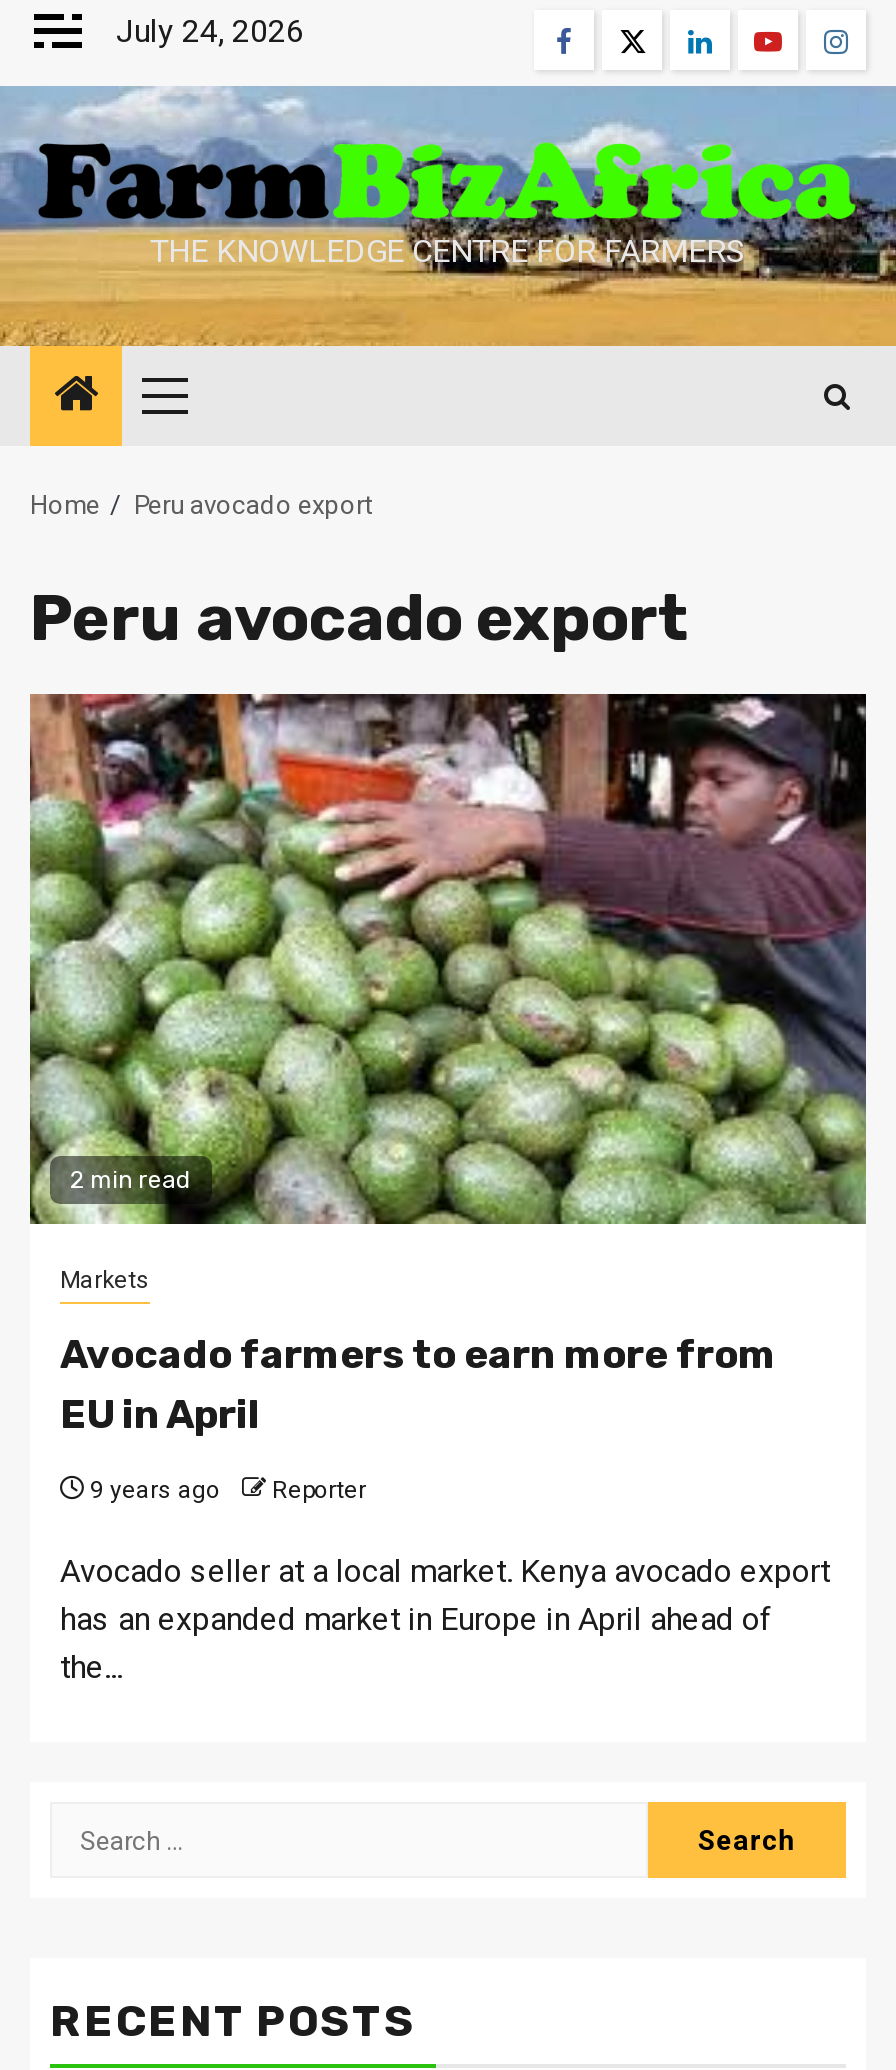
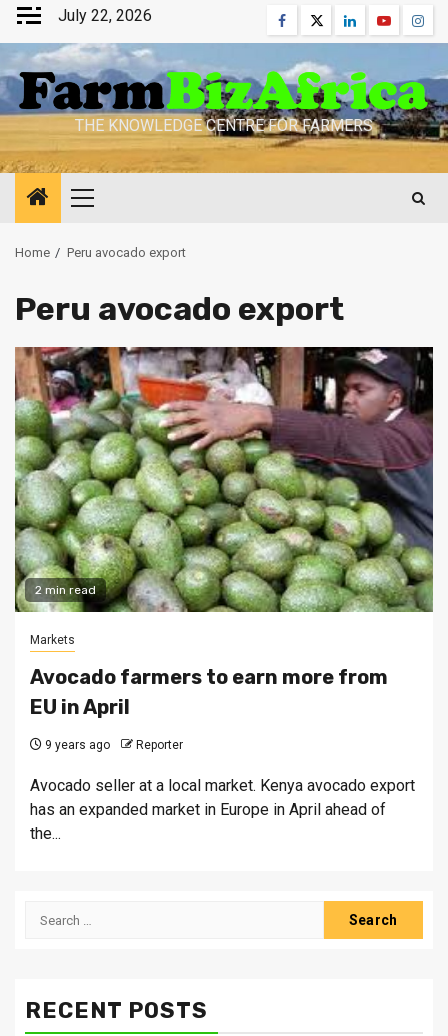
[116,12,304,50] July 24, 2026 -> [58,6,152,25] July 22, 2026

